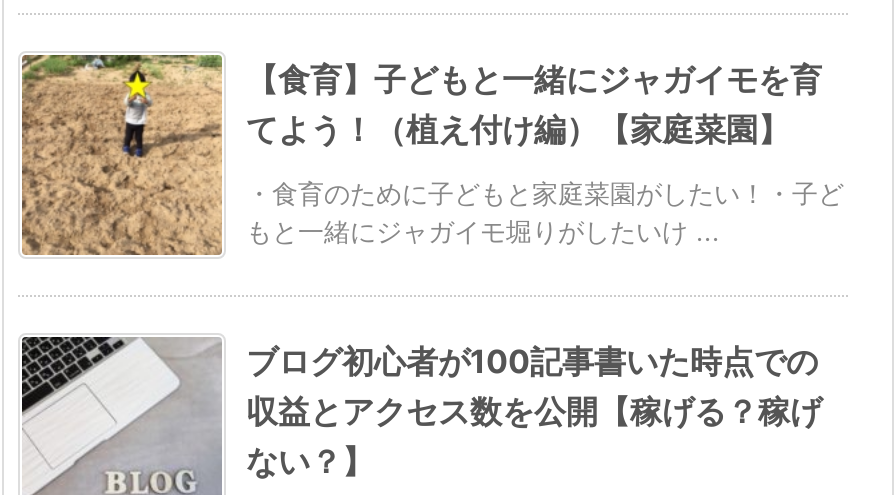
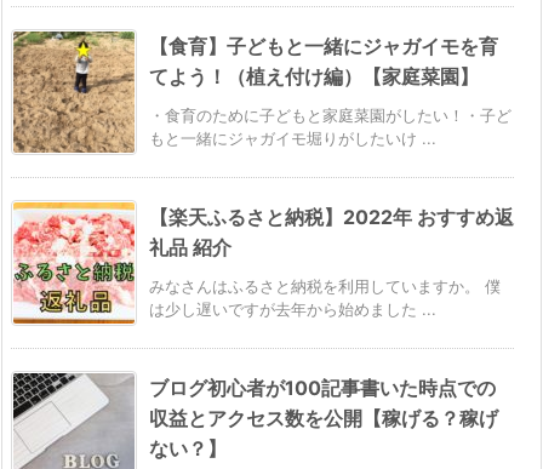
none -> [12,201,514,325] [image] | 【楽天ふるさと納税】2022年 おすすめ返 | 礼品 紹介 | みなさんはふるさと納税を利用していますか。 僕 | は少し遅いですが去年から始めました ...

